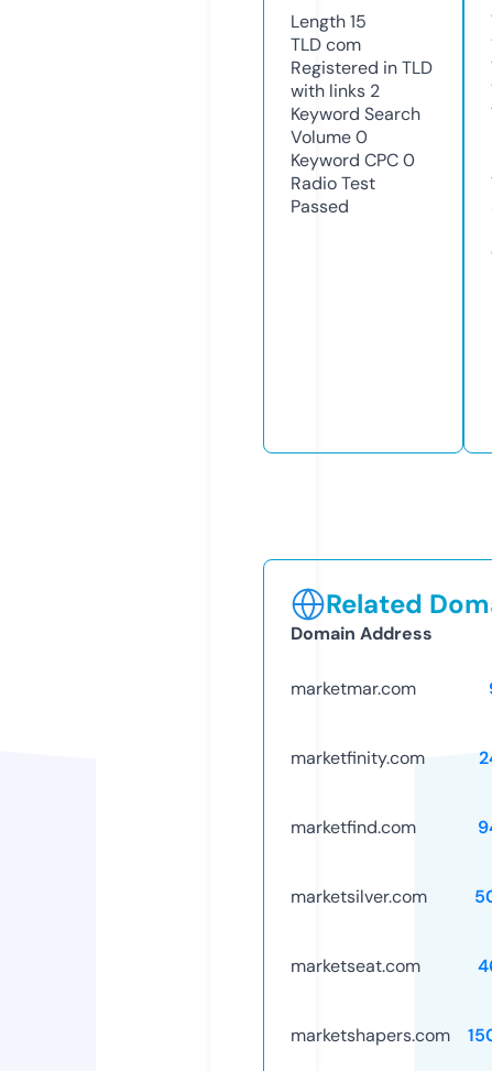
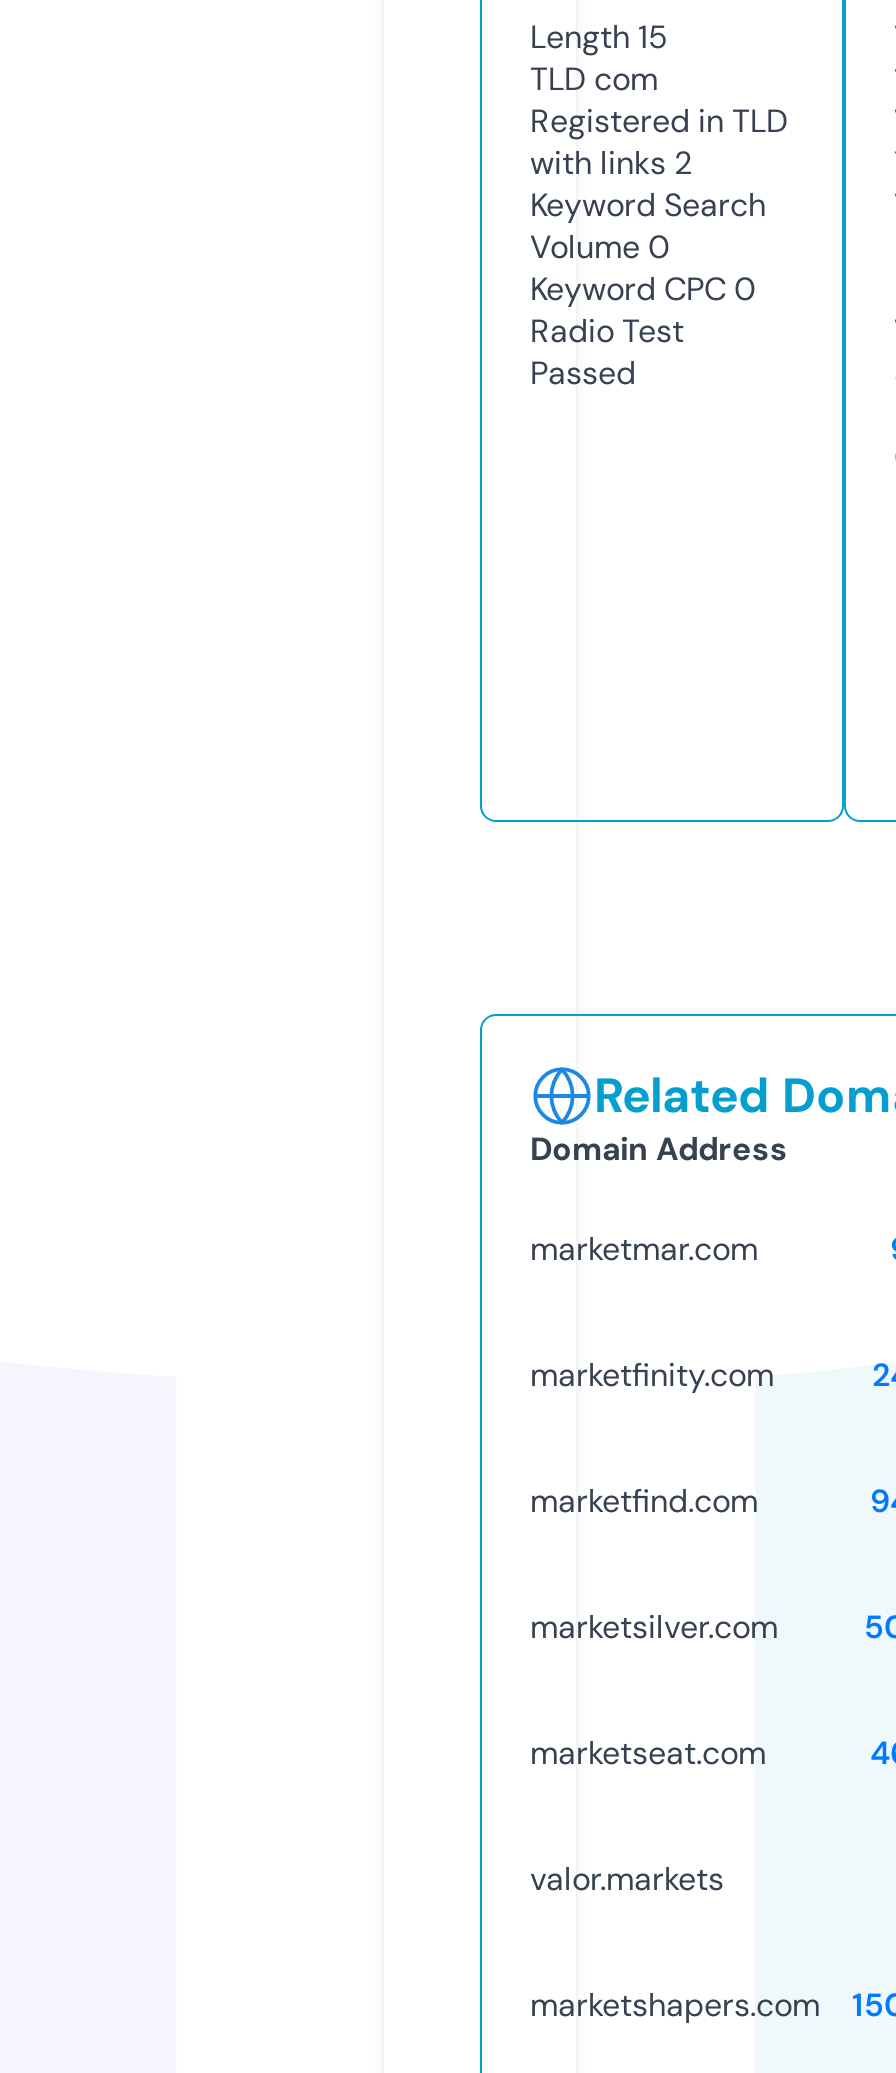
none -> [530,1858,724,1900] valor.markets

